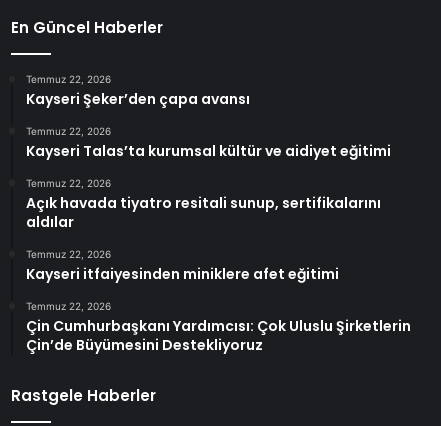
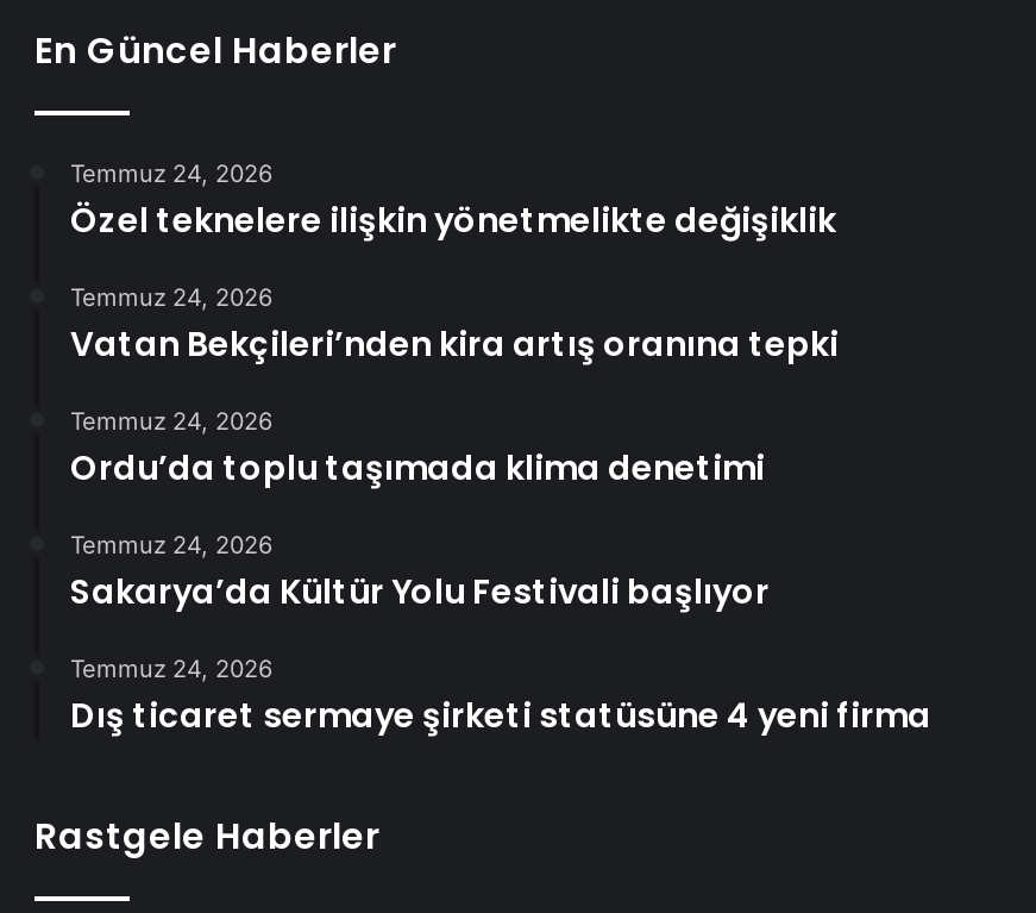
[26,73,250,109] Temmuz 22, 2026 | Kayseri Şeker’den çapa avansı -> [70,159,836,244] Temmuz 24, 2026 | Özel teknelere ilişkin yönetmelikte değişiklik
[26,125,391,161] Temmuz 22, 2026 | Kayseri Talas’ta kurumsal kültür ve aidiyet eğitimi -> [70,282,839,368] Temmuz 24, 2026 | Vatan Bekçileri’nden kira artış oranına tepki
[26,177,381,232] Temmuz 22, 2026 | Açık havada tiyatro resitali sunup, sertifikalarını | aldılar -> [70,406,765,492] Temmuz 24, 2026 | Ordu’da toplu taşımada klima denetimi
[26,248,339,284] Temmuz 22, 2026 | Kayseri itfaiyesinden miniklere afet eğitimi -> [70,530,770,616] Temmuz 24, 2026 | Sakarya’da Kültür Yolu Festivali başlıyor
[26,300,411,355] Temmuz 22, 2026 | Çin Cumhurbaşkanı Yardımcısı: Çok Uluslu Şirketlerin | Çin’de Büyümesini Destekliyoruz -> [70,654,931,739] Temmuz 24, 2026 | Dış ticaret sermaye şirketi statüsüne 4 yeni firma

